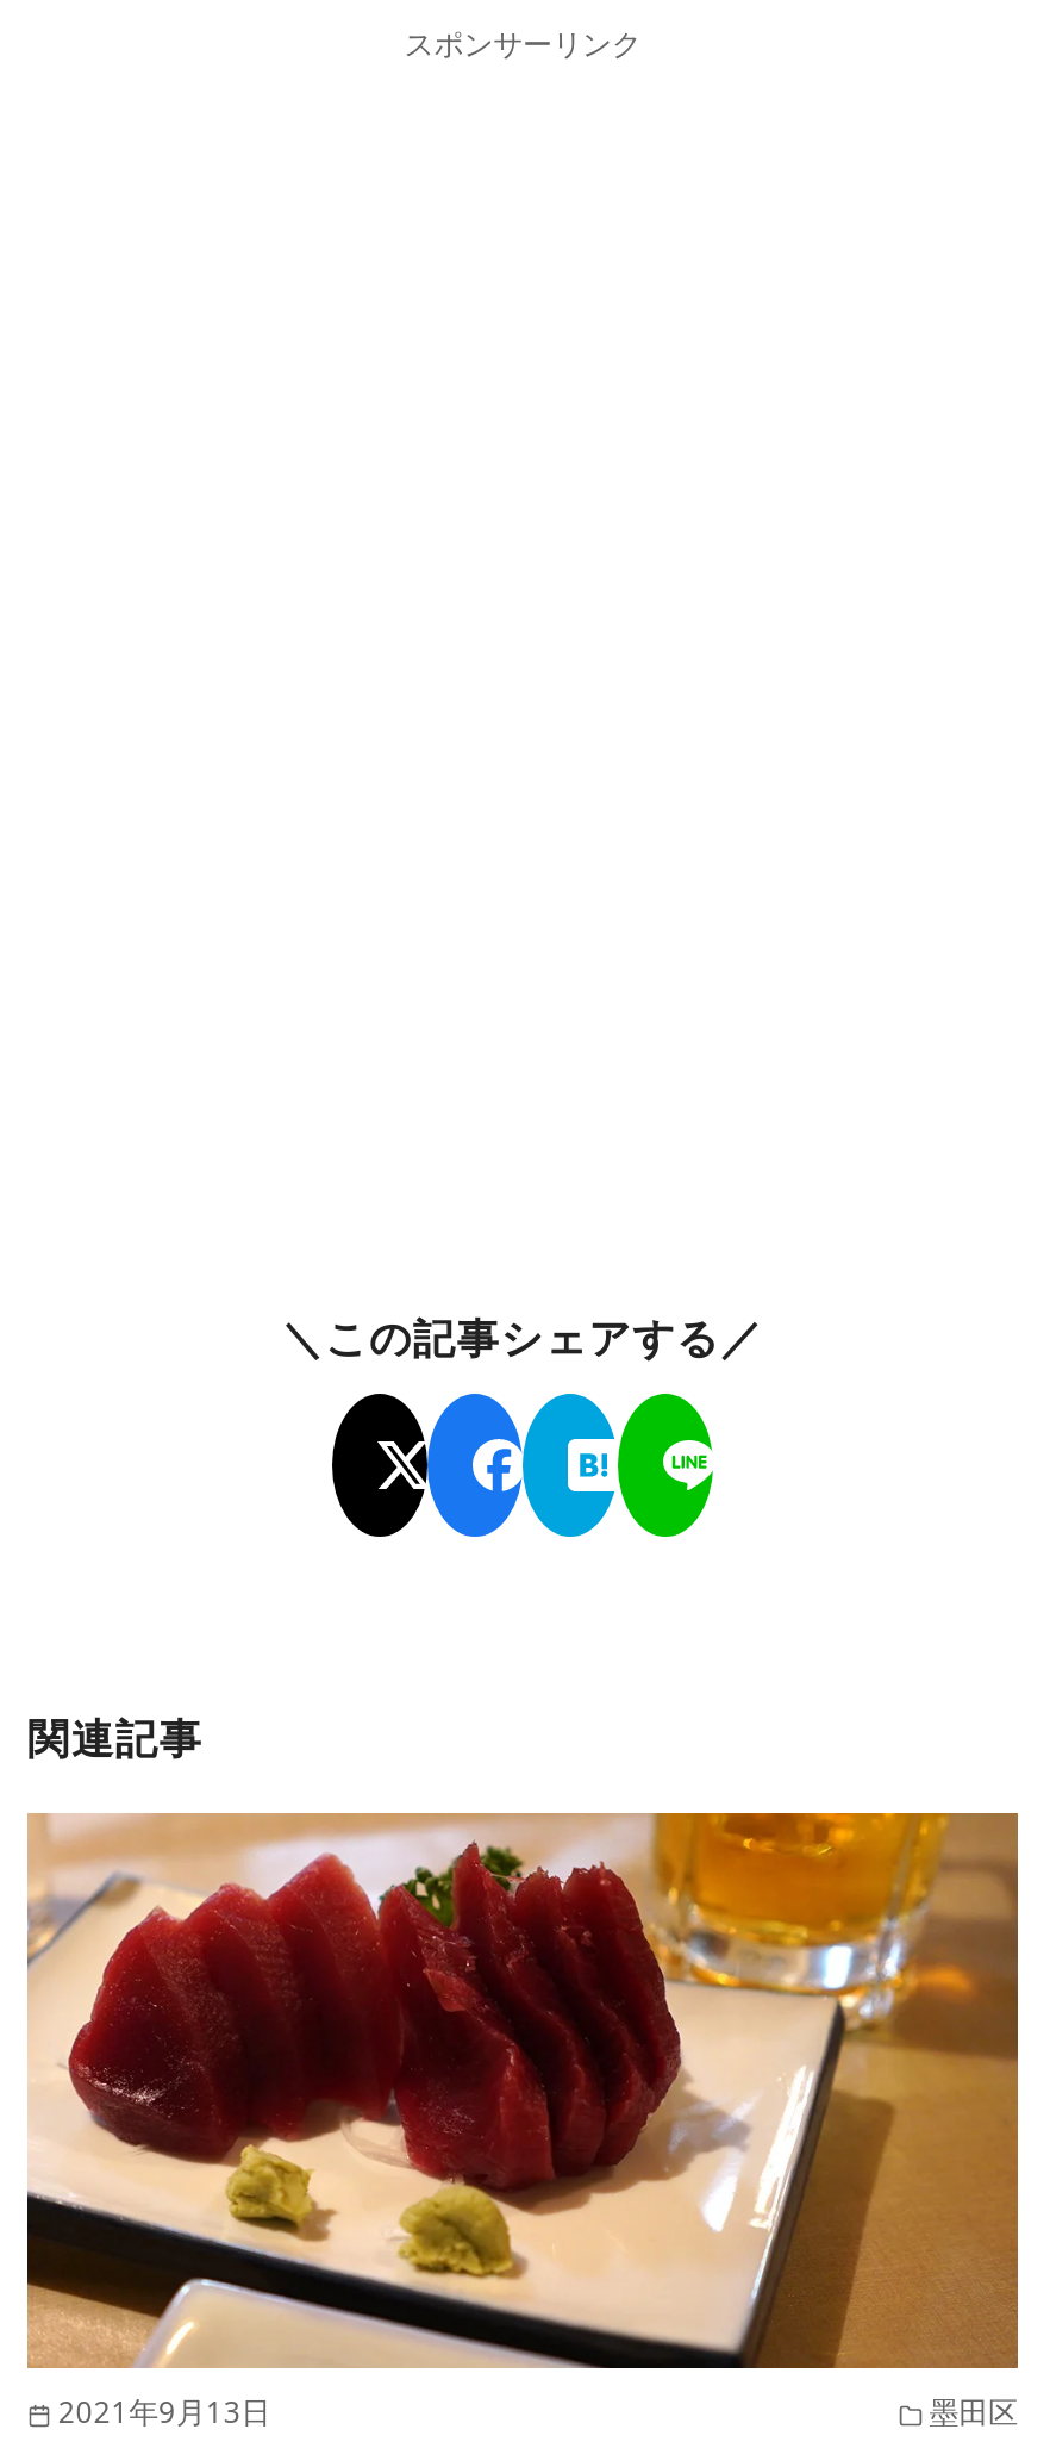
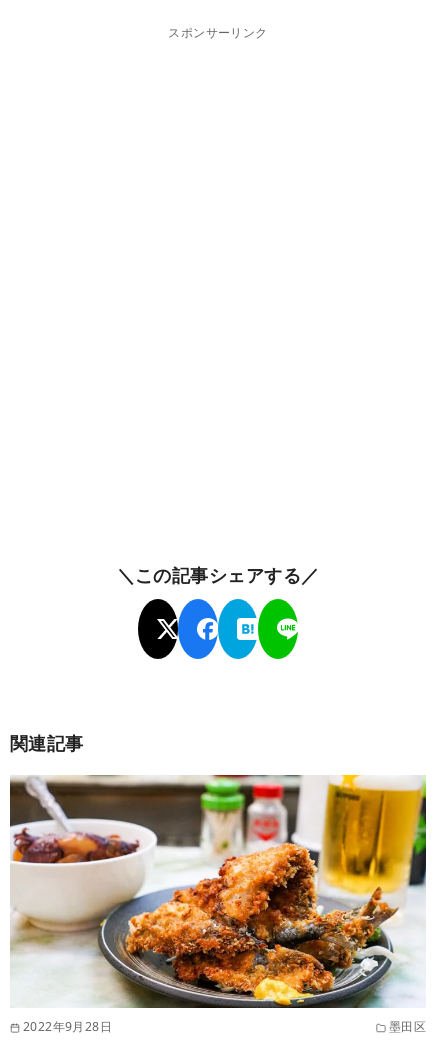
[25,1811,1020,2433] [image] | 2021年9月13日 -> [9,774,427,1035] [image] | 2022年9月28日

